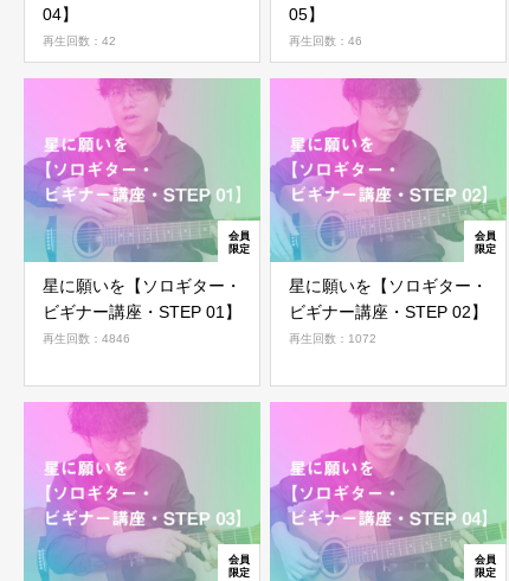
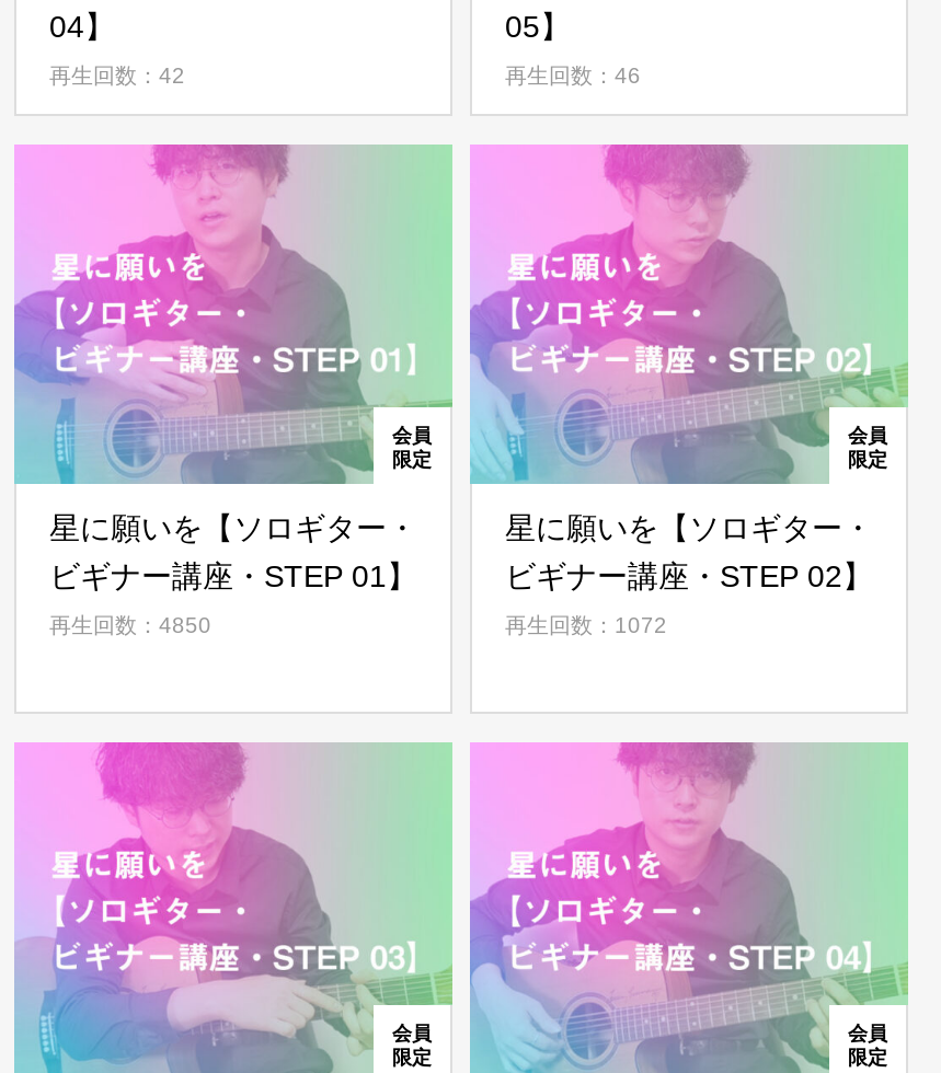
[43,332,130,345] 再生回数：4846 -> [49,613,211,637] 再生回数：4850

